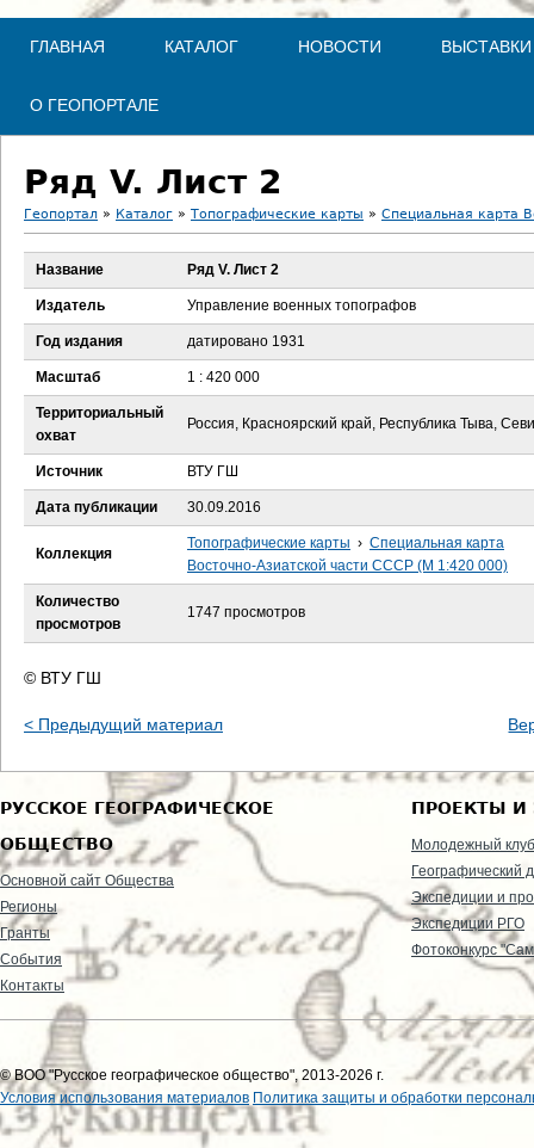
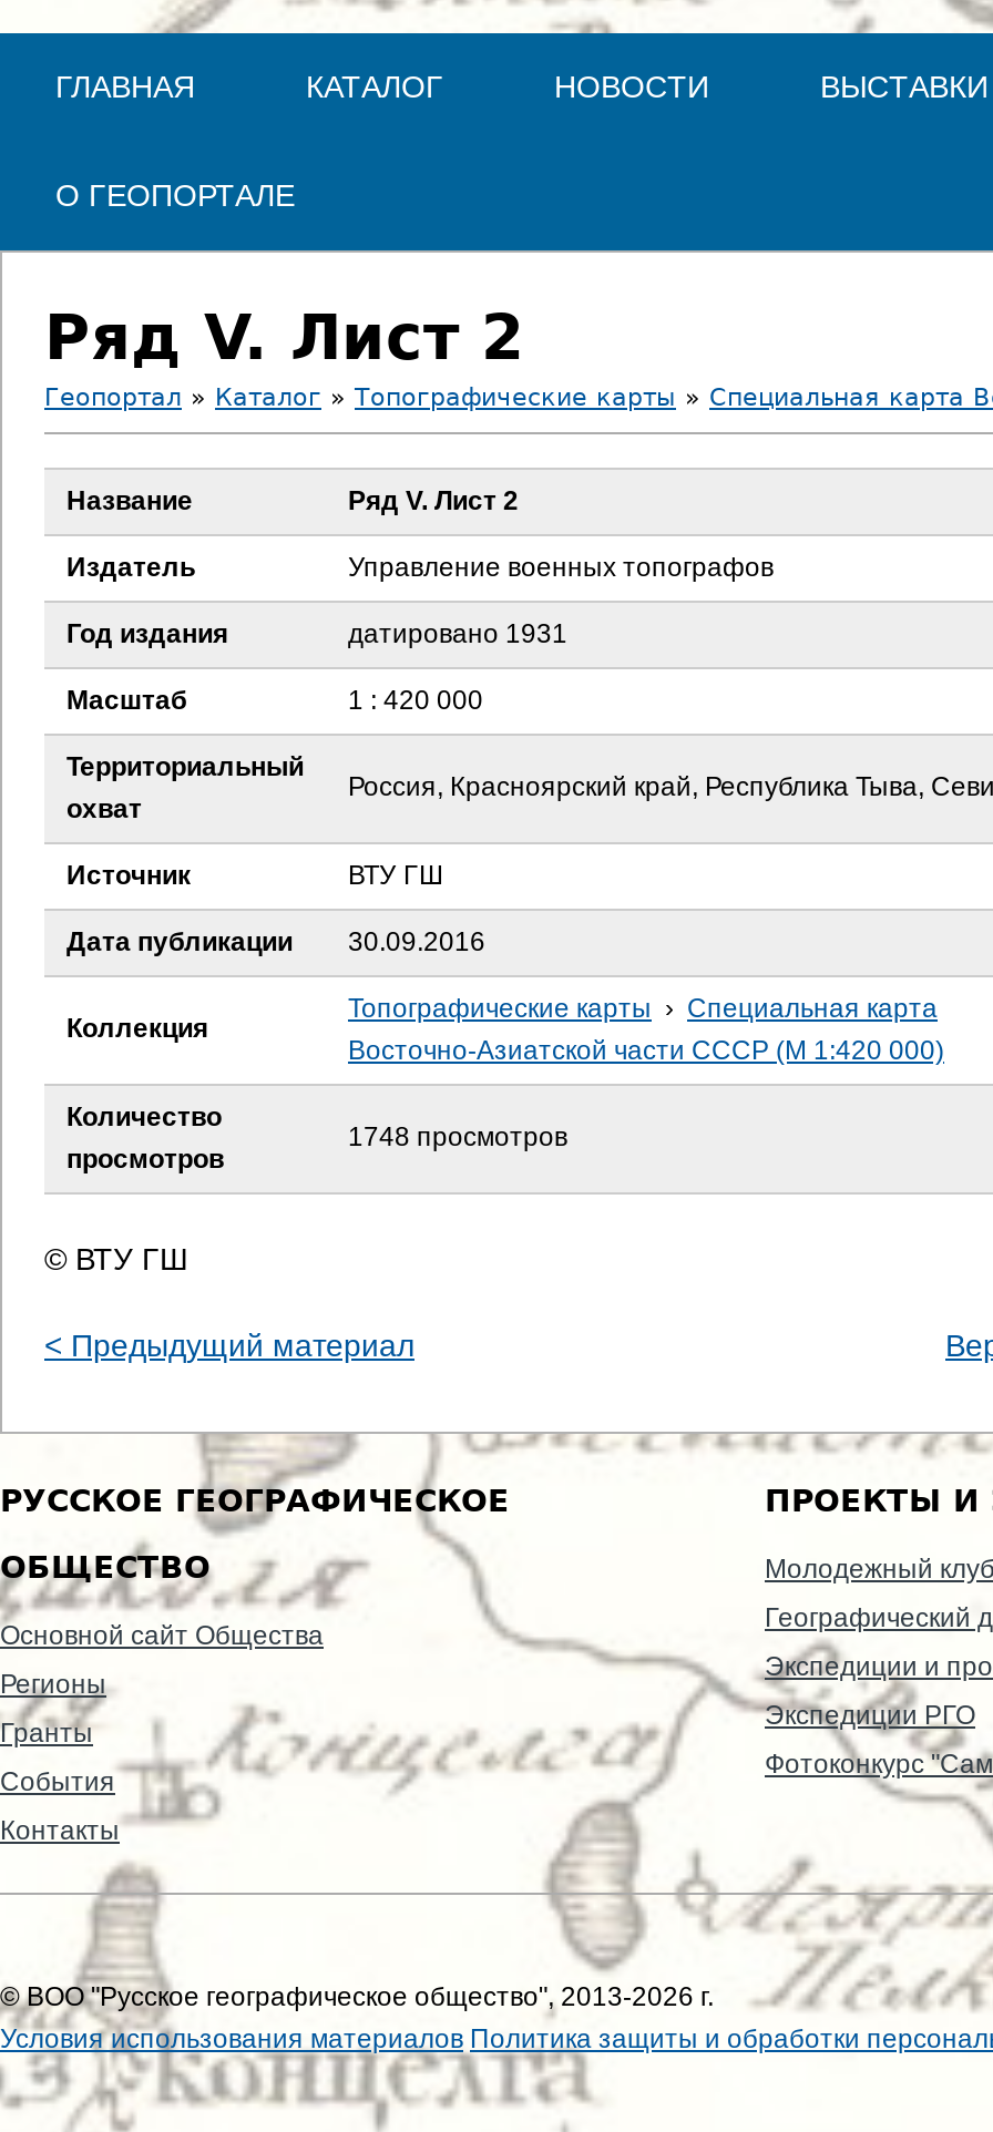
[187,604,305,621] 1747 просмотров -> [348,1121,567,1152] 1748 просмотров

